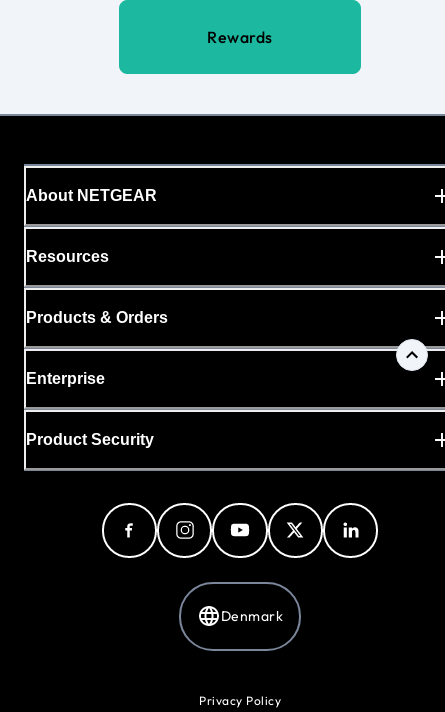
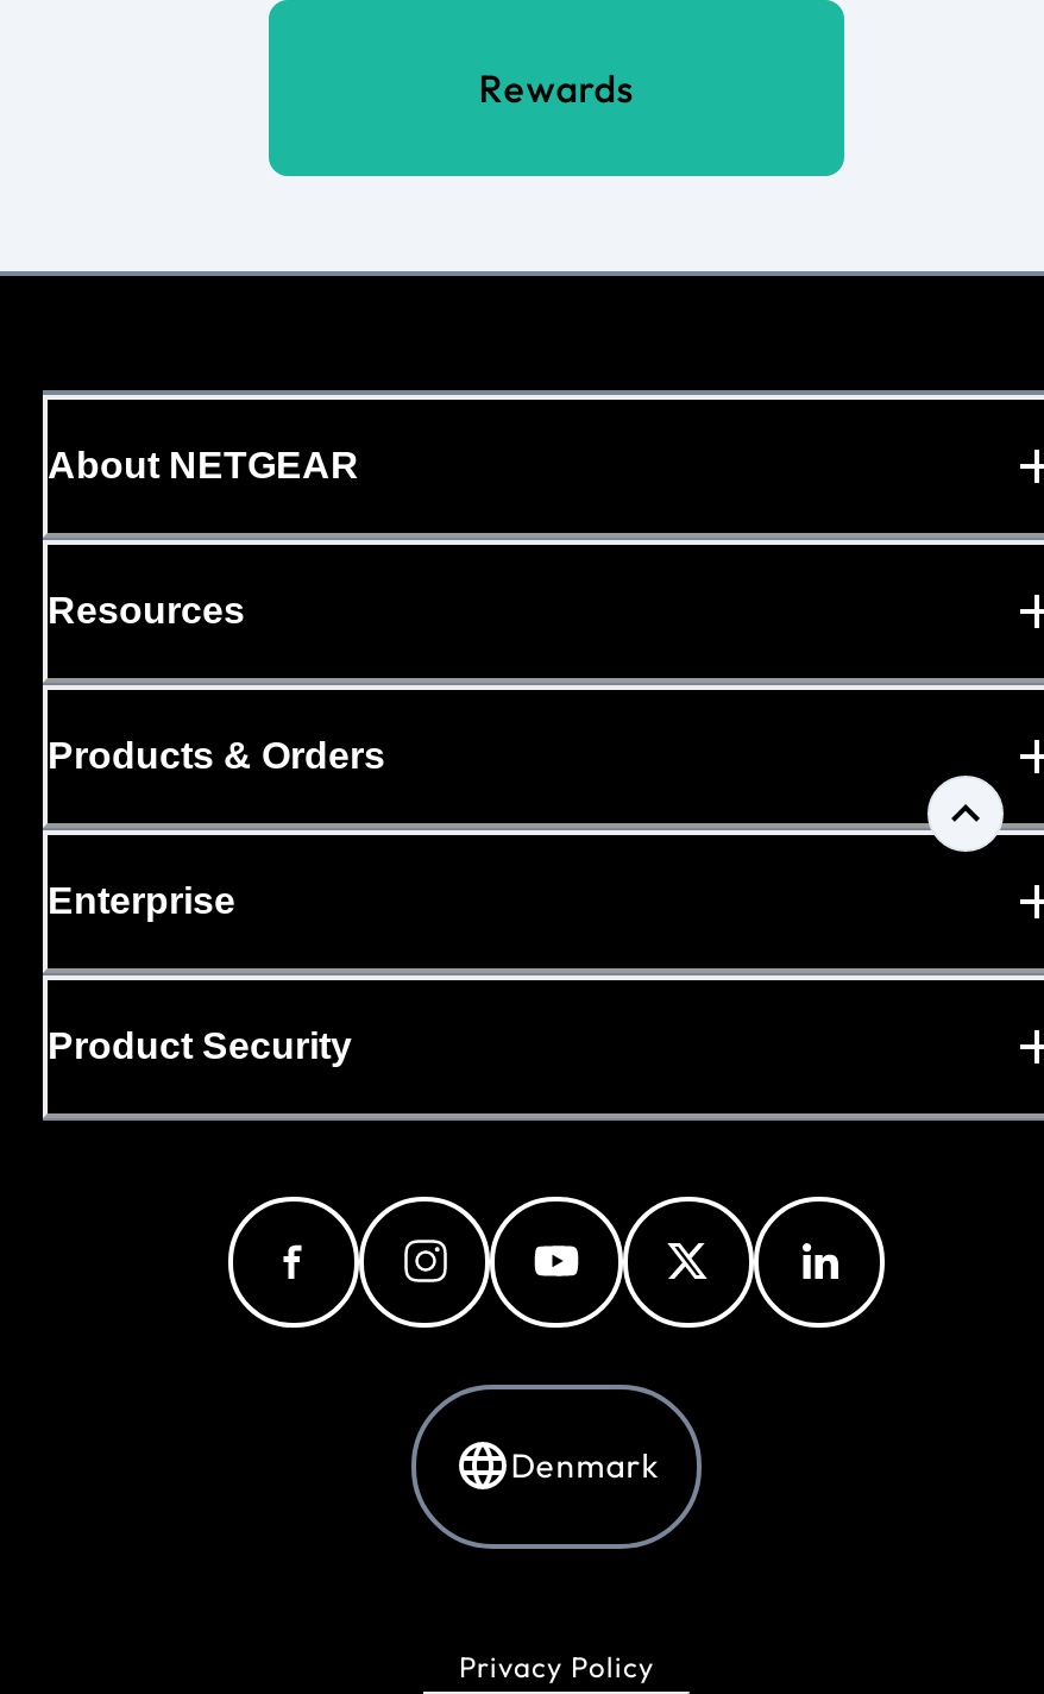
[395,326,429,372] [image] -> [925,773,1006,883] [image]

